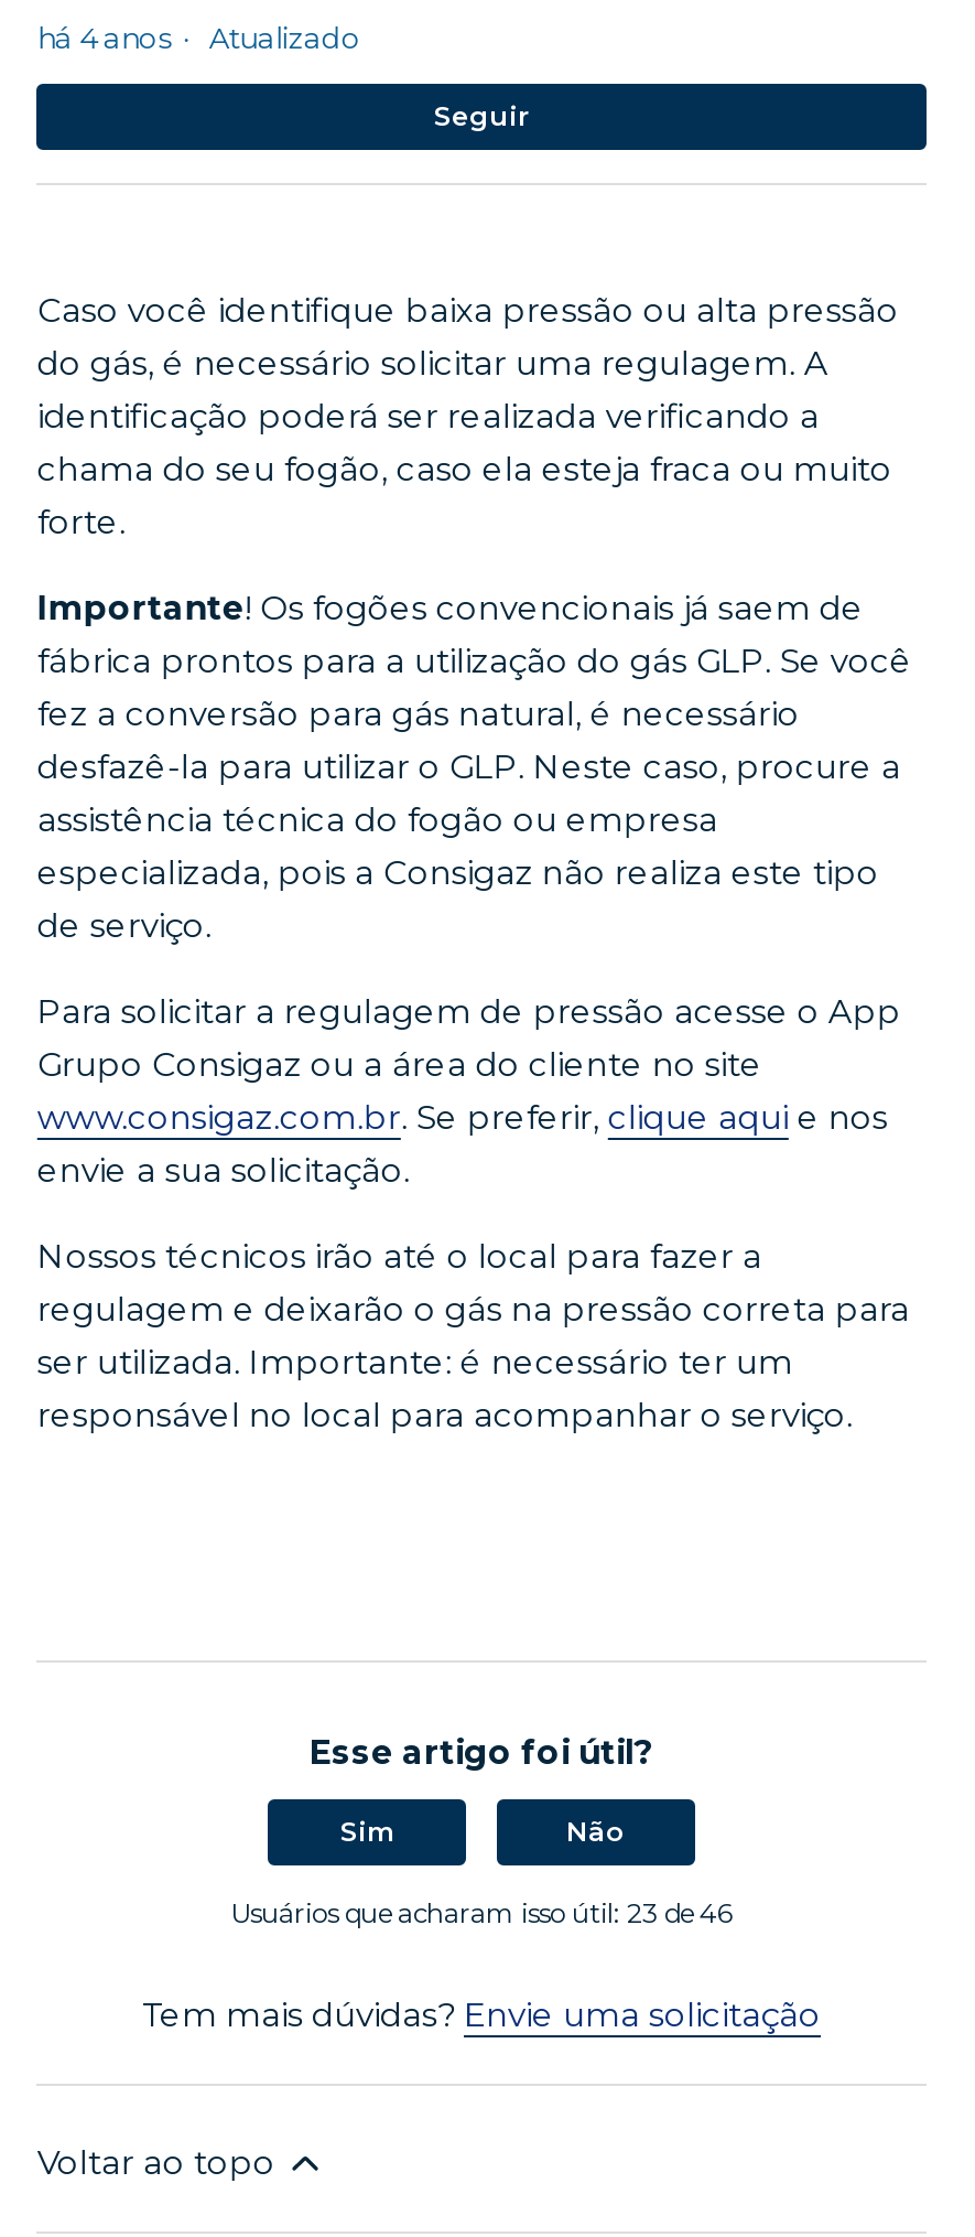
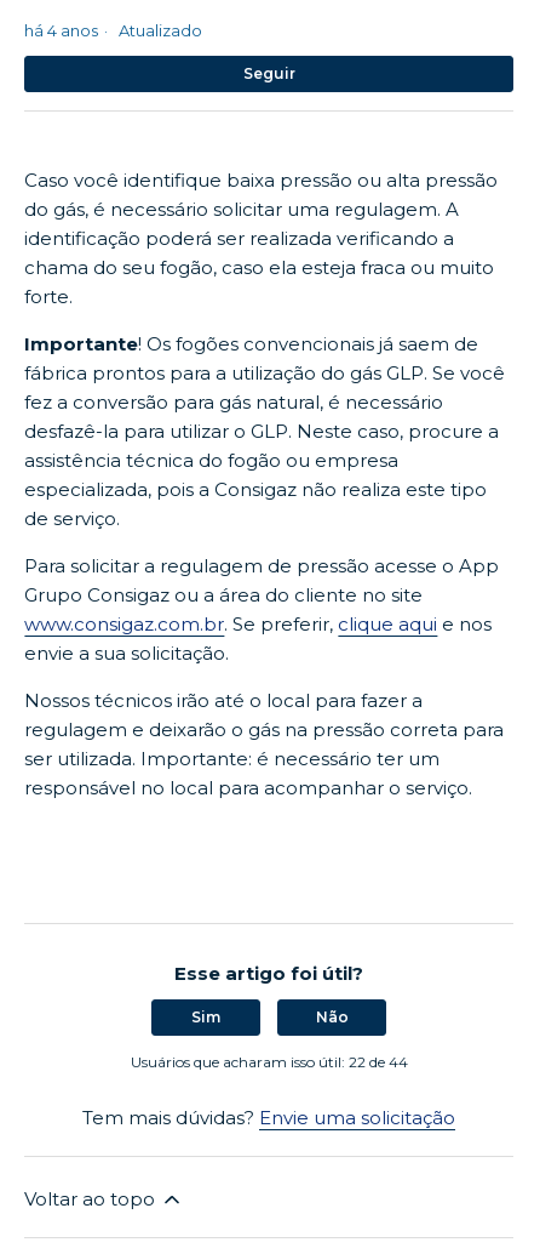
[230,1895,733,1928] Usuários que acharam isso útil: 23 de 46 -> [130,1052,407,1070] Usuários que acharam isso útil: 22 de 44

